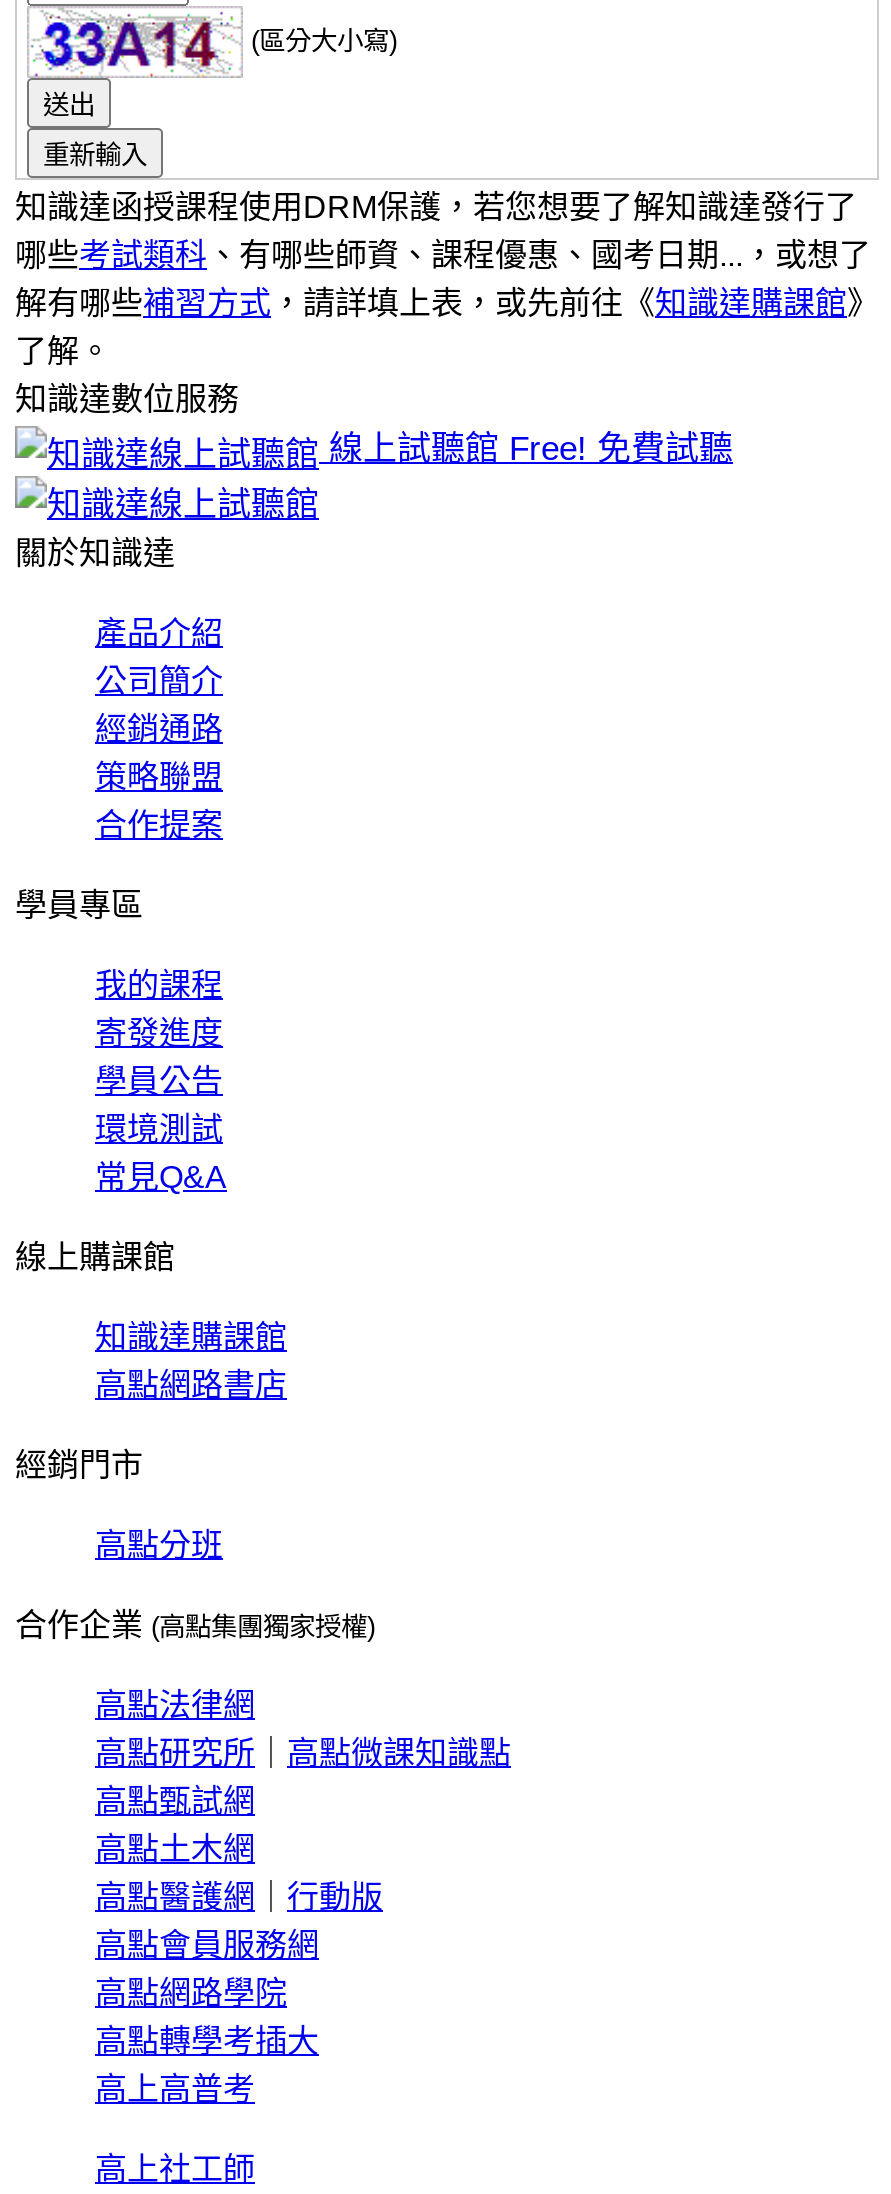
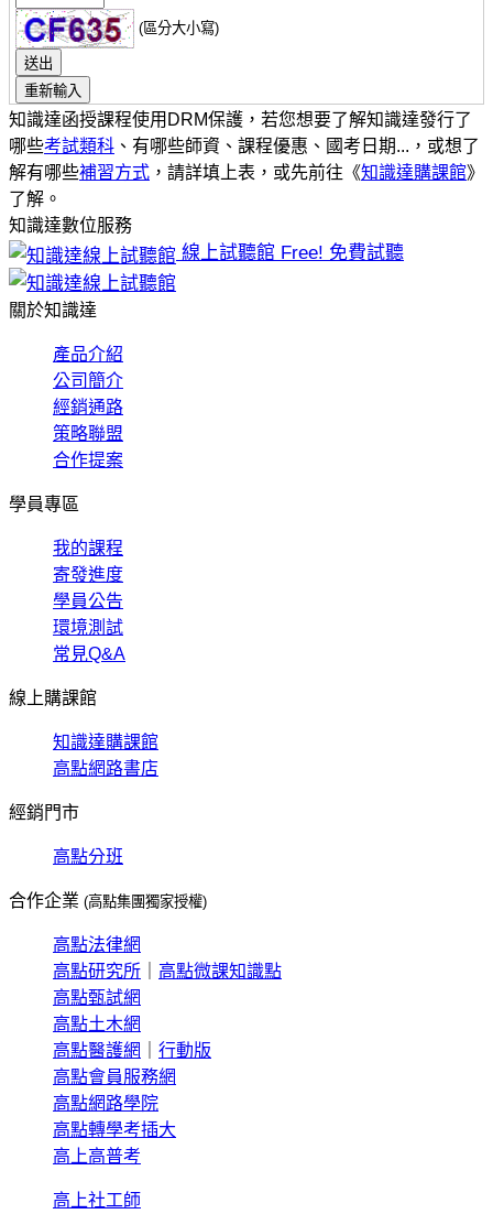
[33,12,237,78] [image] -> [17,10,130,48] [image]

